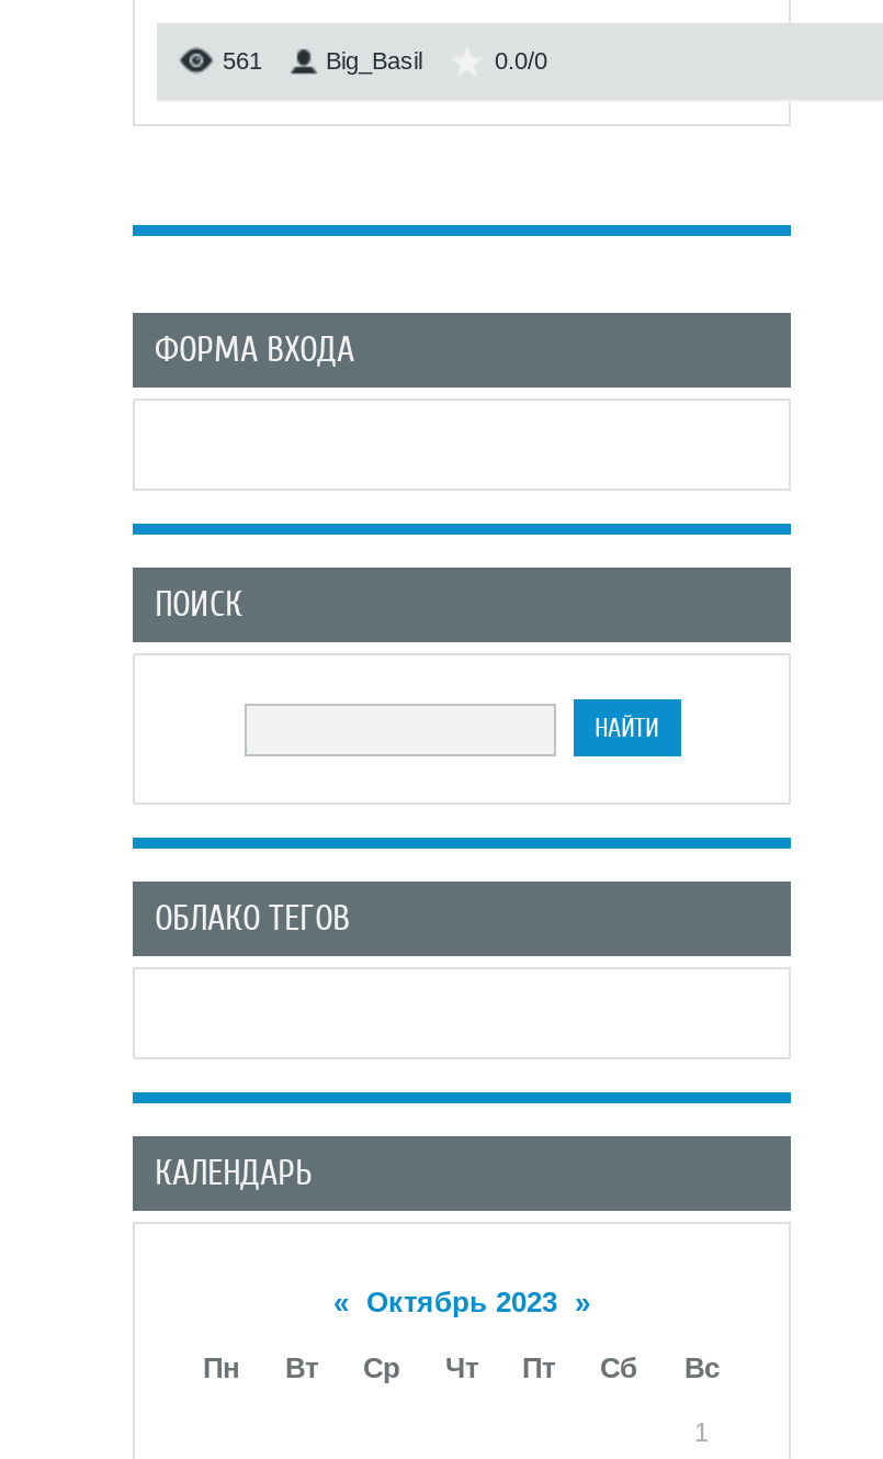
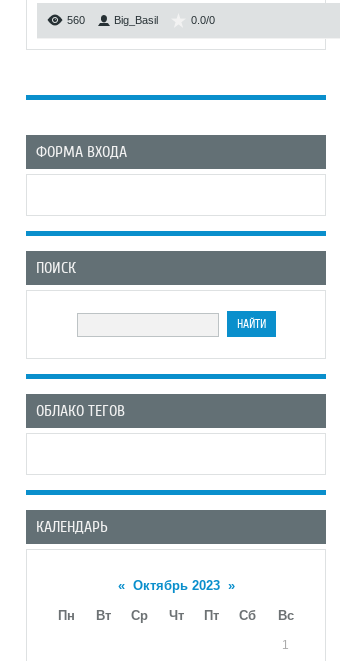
[223,47,262,74] 561 -> [67,14,85,26] 560

